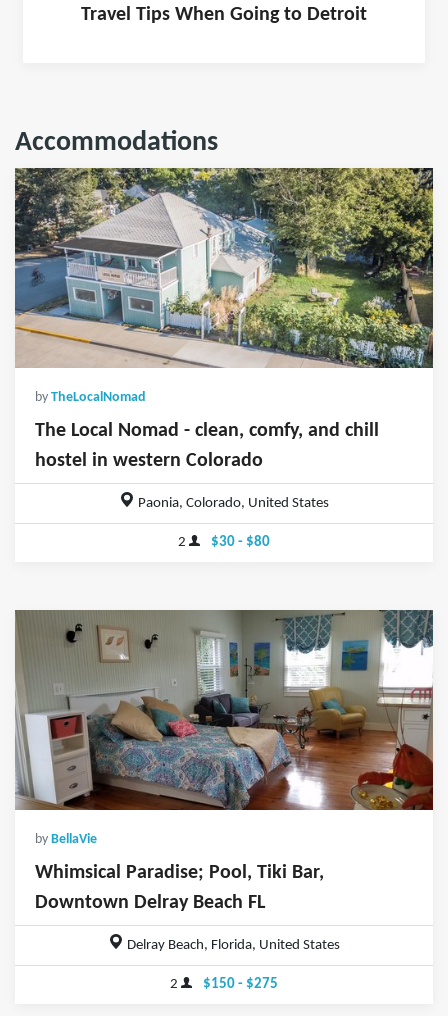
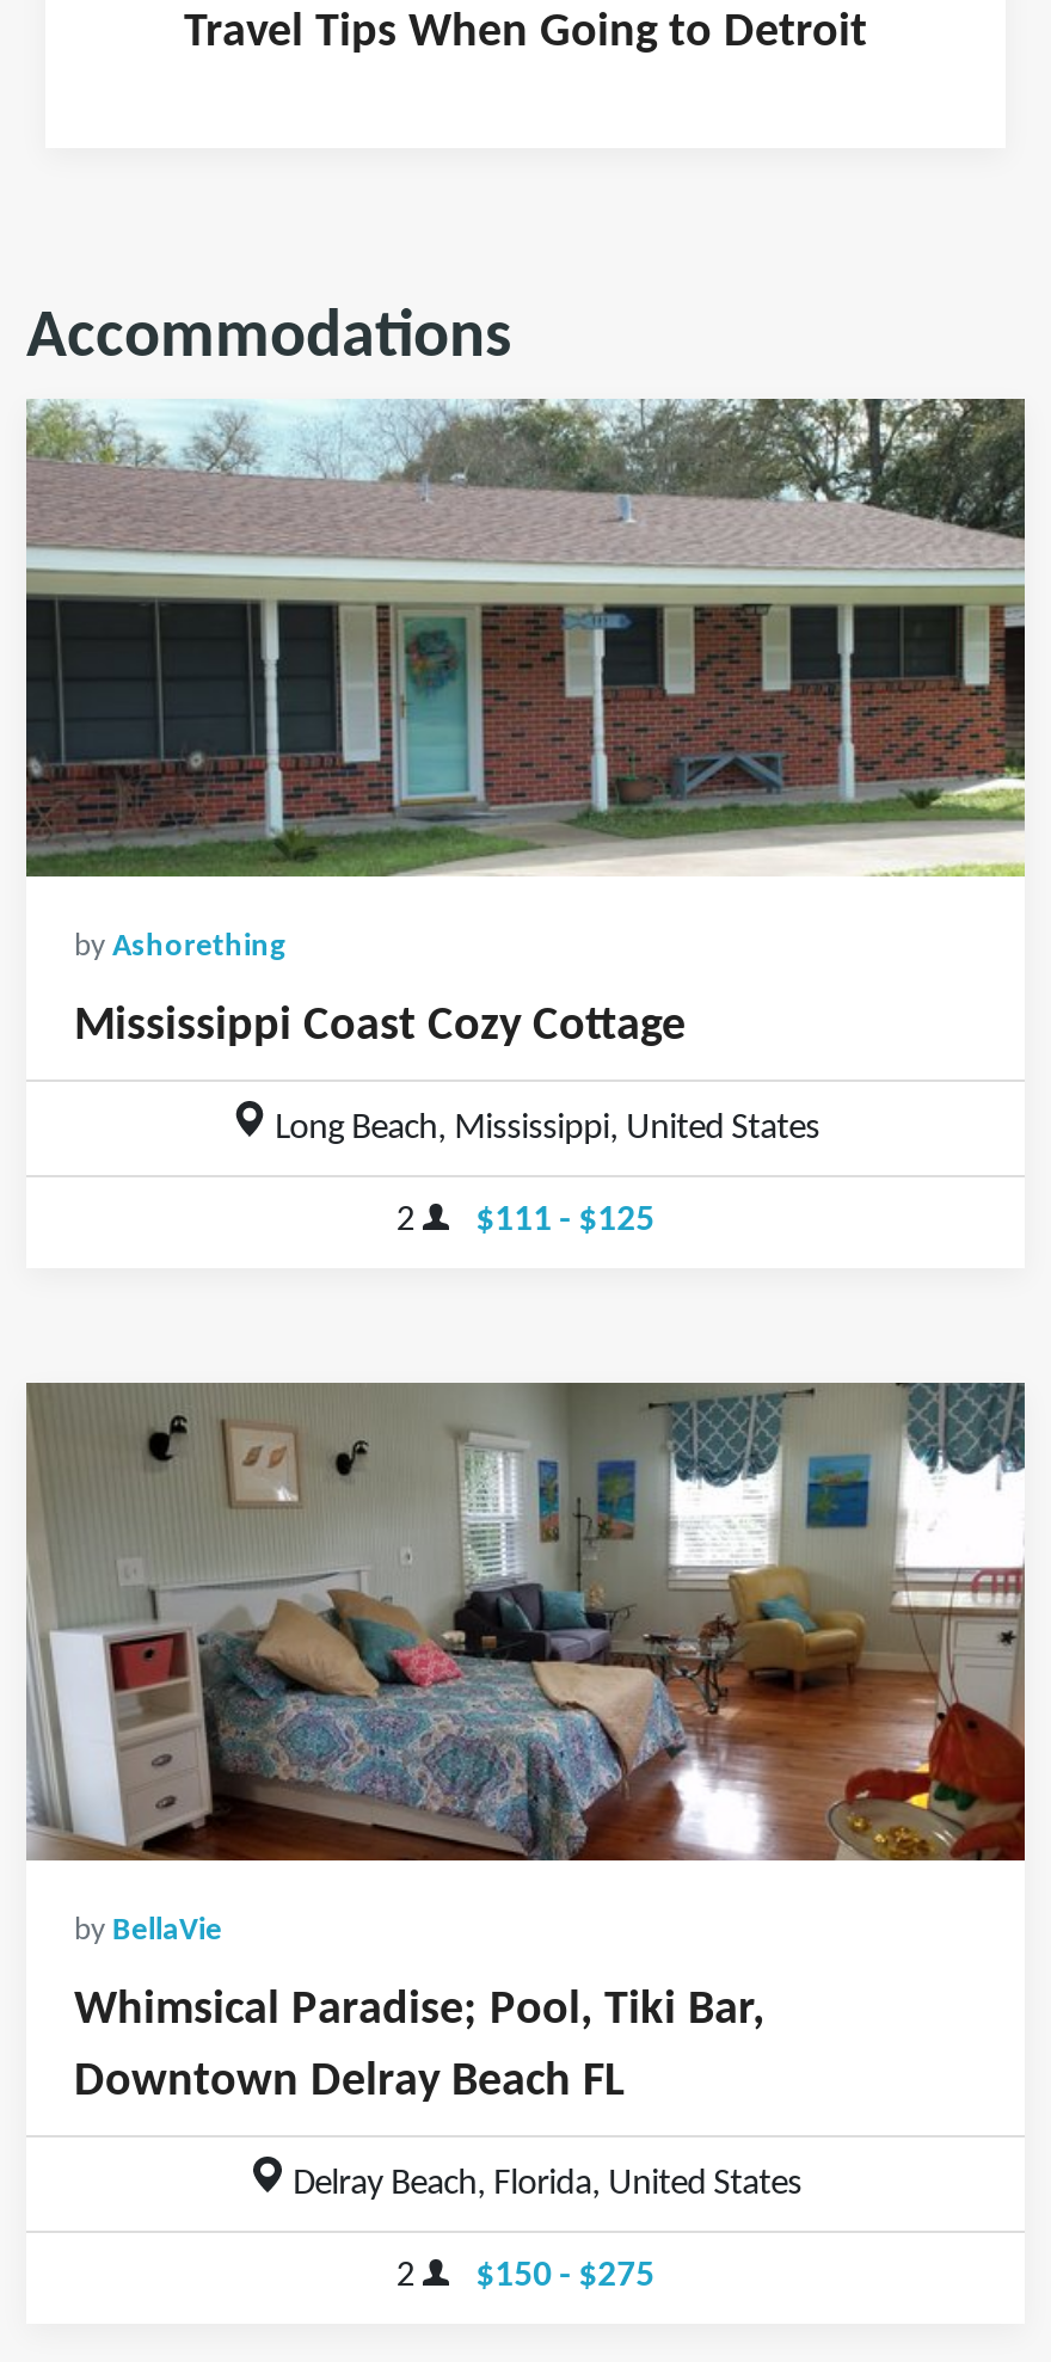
[14,167,434,511] [image] | by TheLocalNomad | The Local Nomad - clean, comfy, and chill | hostel in western Colorado | Paonia, Colorado, United States -> [24,396,1025,1147] [image] | by Ashorething | Mississippi Coast Cozy Cottage | Long Beach, Mississippi, United States
[178,535,270,550] 2 $30 - $80 -> [396,1205,655,1240] 2 $111 - $125

